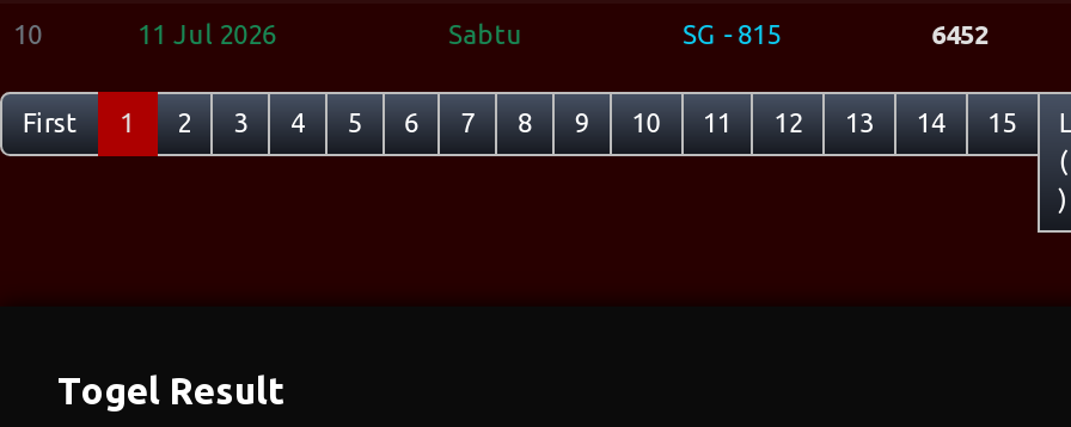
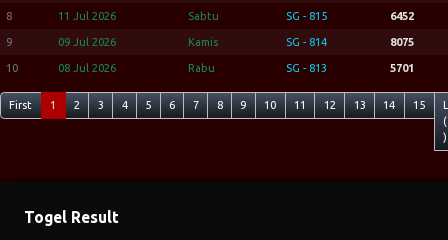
[13,21,42,49] 10 -> [6,10,12,22] 8
none -> [6,36,414,74] 9 | 09 Jul 2026 | Kamis | SG - 814 | 8075 | 10 | 08 Jul 2026 | Rabu | SG - 813 | 5701

